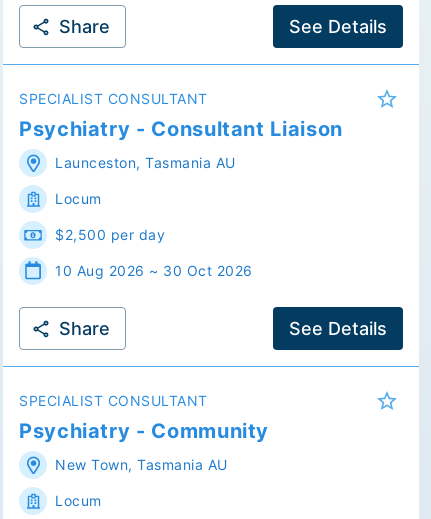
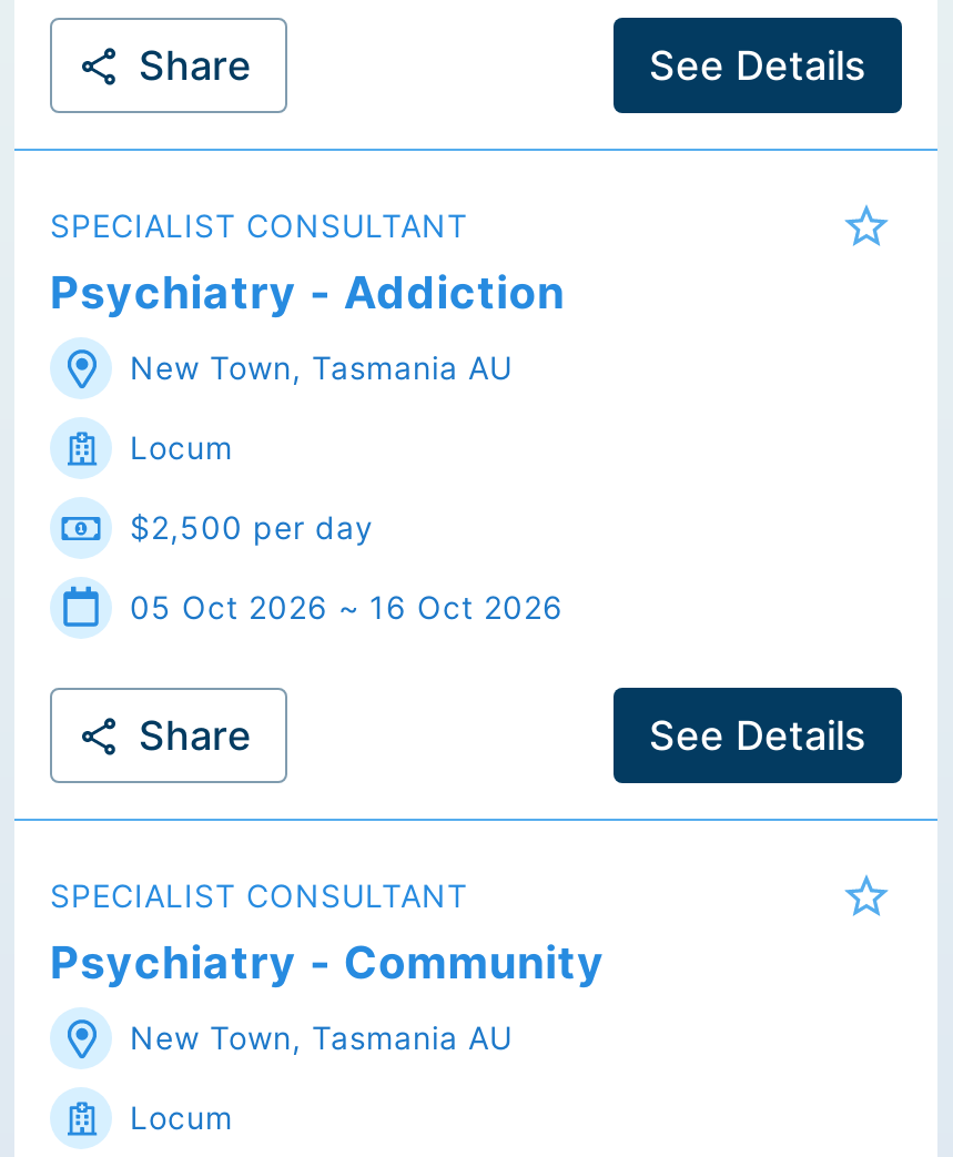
[19,117,343,141] Psychiatry - Consultant Liaison -> [50,267,565,320] Psychiatry - Addiction
[55,154,235,171] Launceston, Tasmania AU -> [130,349,513,386] New Town, Tasmania AU
[55,262,252,279] 10 Aug 2026 ~ 30 Oct 2026 -> [130,588,564,626] 05 Oct 2026 ~ 16 Oct 2026

